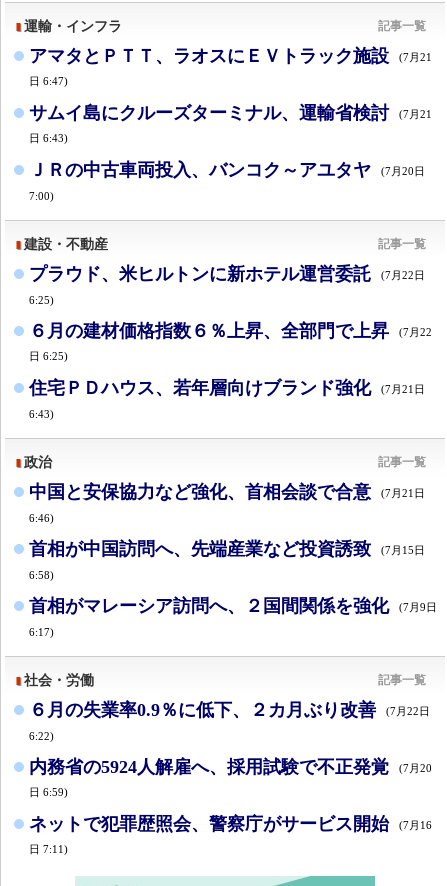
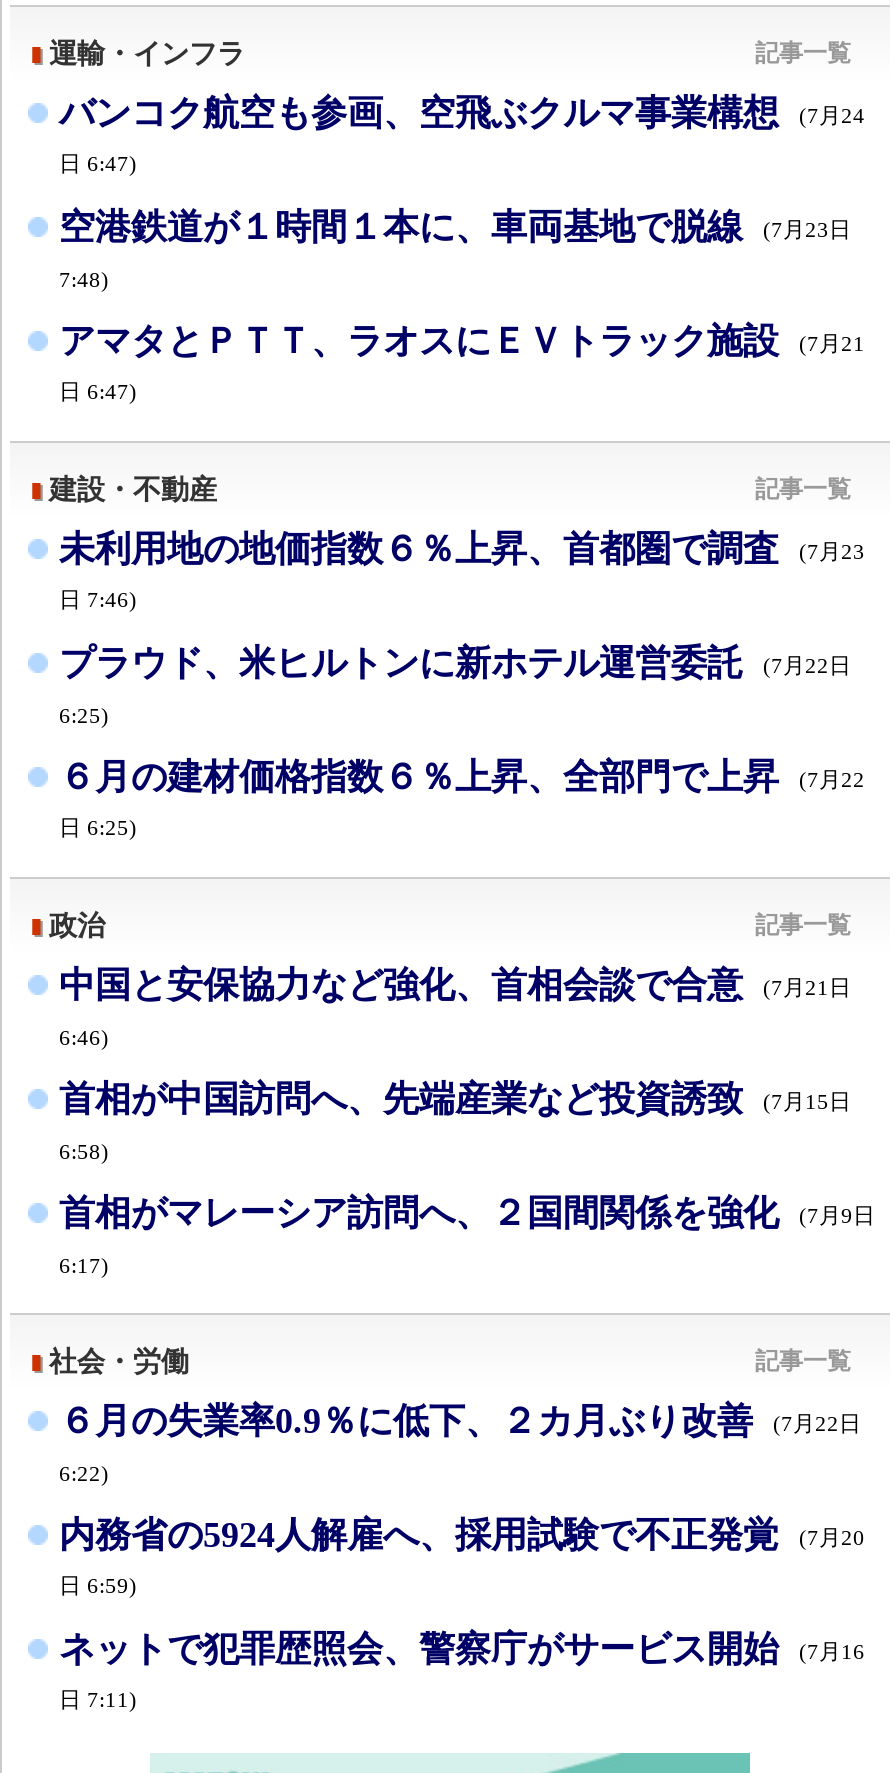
none -> [59,93,865,290] バンコク航空も参画、空飛ぶクルマ事業構想 | (7月24 | 日 6:47) | 空港鉄道が１時間１本に、車両基地で脱線 | (7月23日 | 7:48)
moved [29,46,432,87] -> [59,321,865,403]: アマタとＰＴＴ、ラオスにＥＶトラック施設 | (7月21 | 日 6:47)
[29,103,432,202] サムイ島にクルーズターミナル、運輸省検討 | (7月21 | 日 6:43) | ＪＲの中古車両投入、バンコク～アユタヤ | (7月20日 | 7:00) -> none
none -> [59,529,865,611] 未利用地の地価指数６％上昇、首都圏で調査 | (7月23 | 日 7:46)
moved [29,264,432,362] -> [59,643,865,839]: プラウド、米ヒルトンに新ホテル運営委託 | (7月22日 | 6:25) | ６月の建材価格指数６％上昇、全部門で上昇 | (7月22 | 日 6:25)
[29,378,425,420] 住宅ＰＤハウス、若年層向けブランド強化 | (7月21日 | 6:43) -> none

